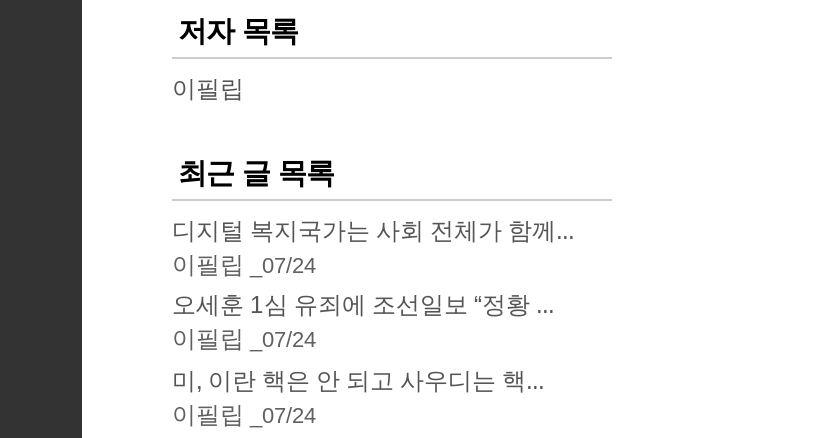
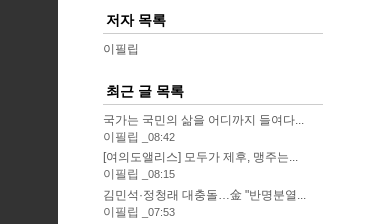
[172,217,574,245] 디지털 복지국가는 사회 전체가 함께... -> [103,113,304,127] 국가는 국민의 삶을 어디까지 들여다...
[172,251,316,279] 이필립 07/24 -> [103,130,175,144] 이필립 08:42
[172,292,554,320] 오세훈 1심 유죄에 조선일보 “정황 ... -> [103,150,298,164] [여의도앨리스] 모두가 제후, 맹주는...
[172,326,316,354] 이필립 07/24 -> [103,167,175,181] 이필립 08:15
[172,367,544,395] 미, 이란 핵은 안 되고 사우디는 핵... -> [103,188,306,202] 김민석·정청래 대충돌…金 "반명분열...
[172,401,316,429] 이필립 07/24 -> [103,205,175,219] 이필립 07:53

